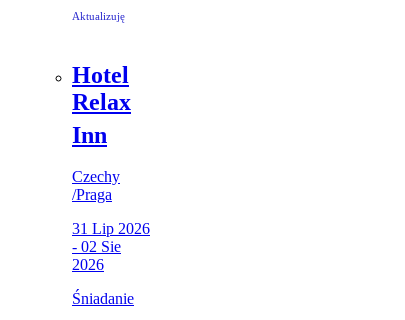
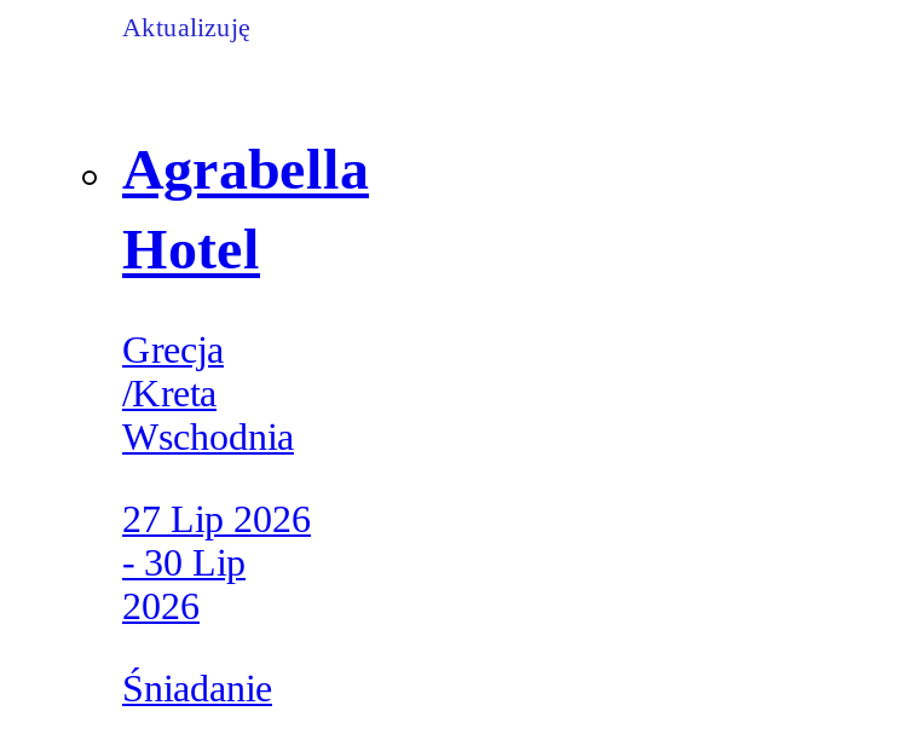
none -> [122,137,369,200] Agrabella
moved [72,62,129,88] -> [122,217,260,280]: Hotel
[72,89,150,255] Relax | Inn | Czechy | /Praga | 31 Lip 2026 | - 02 Sie -> [122,330,311,584] Grecja | /Kreta | Wschodnia | 27 Lip 2026 | - 30 Lip

